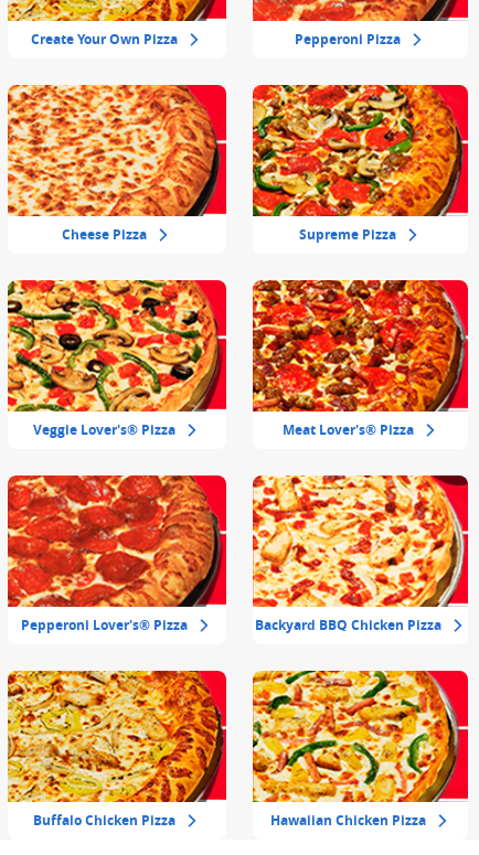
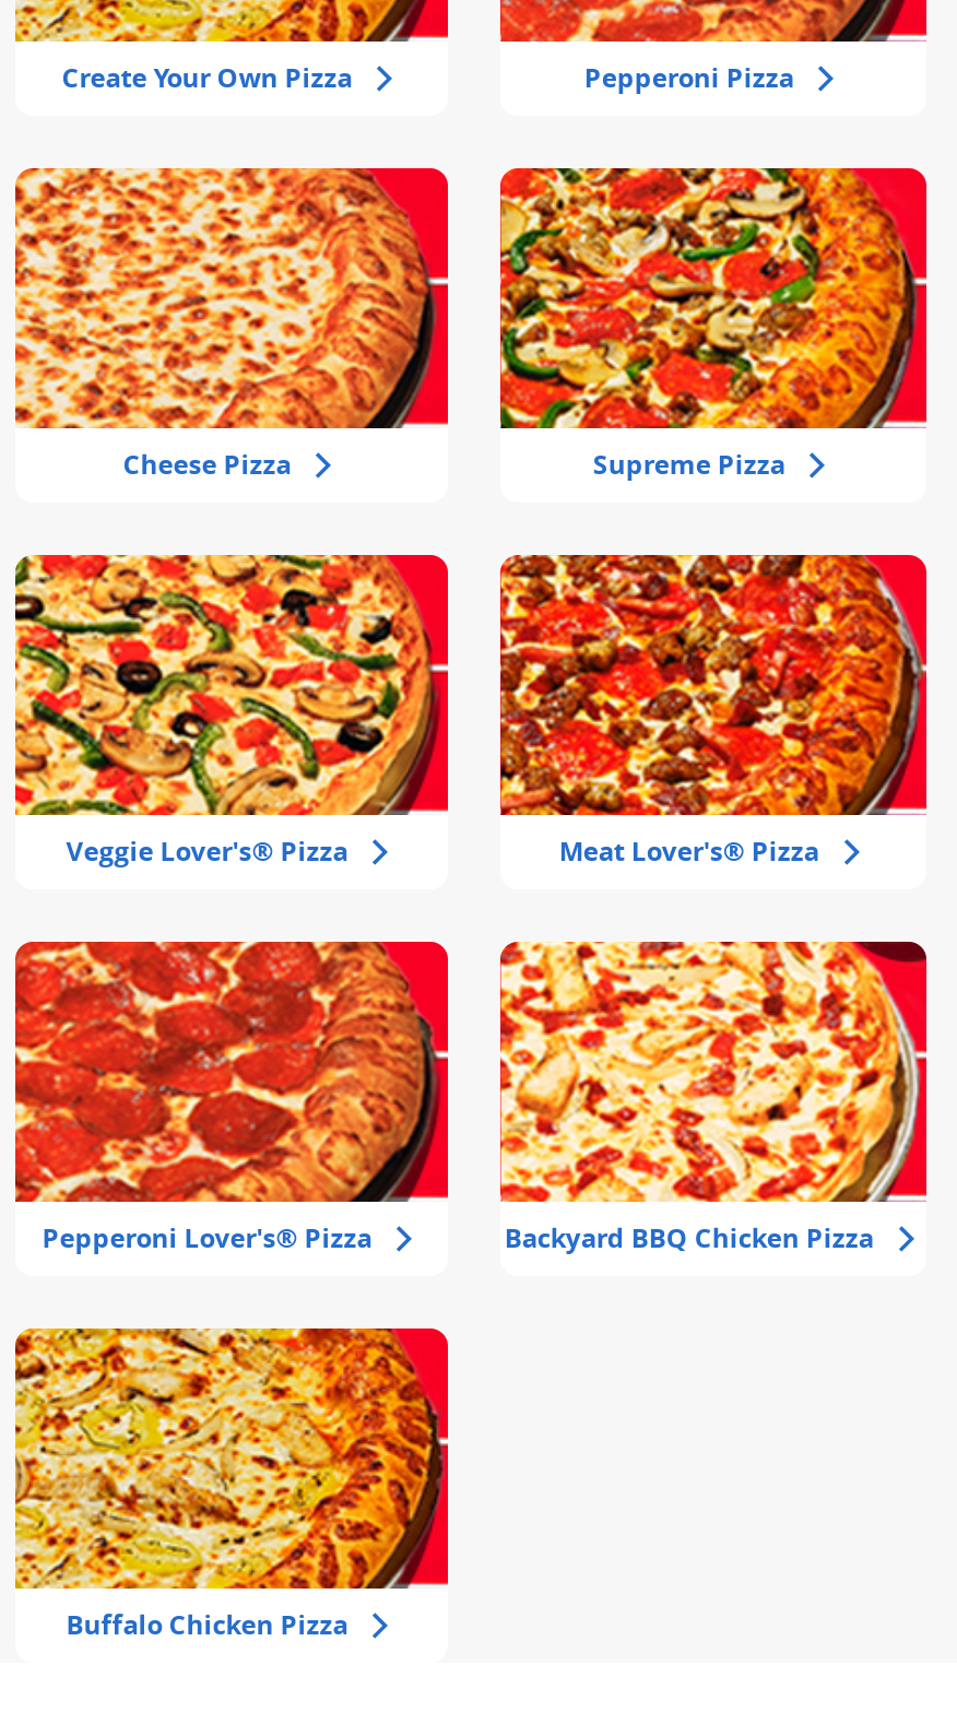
[252,670,469,829] [image] | Hawaiian Chicken Pizza -> none

